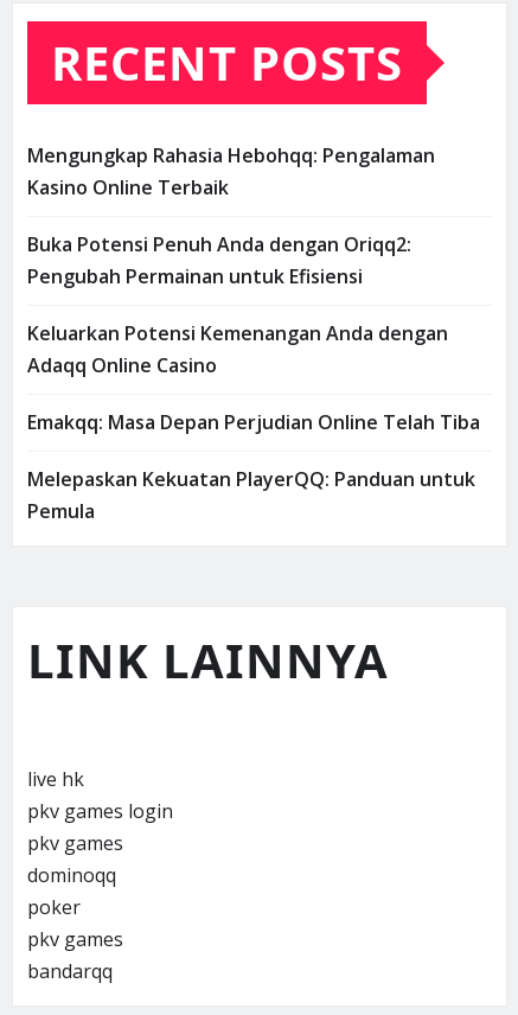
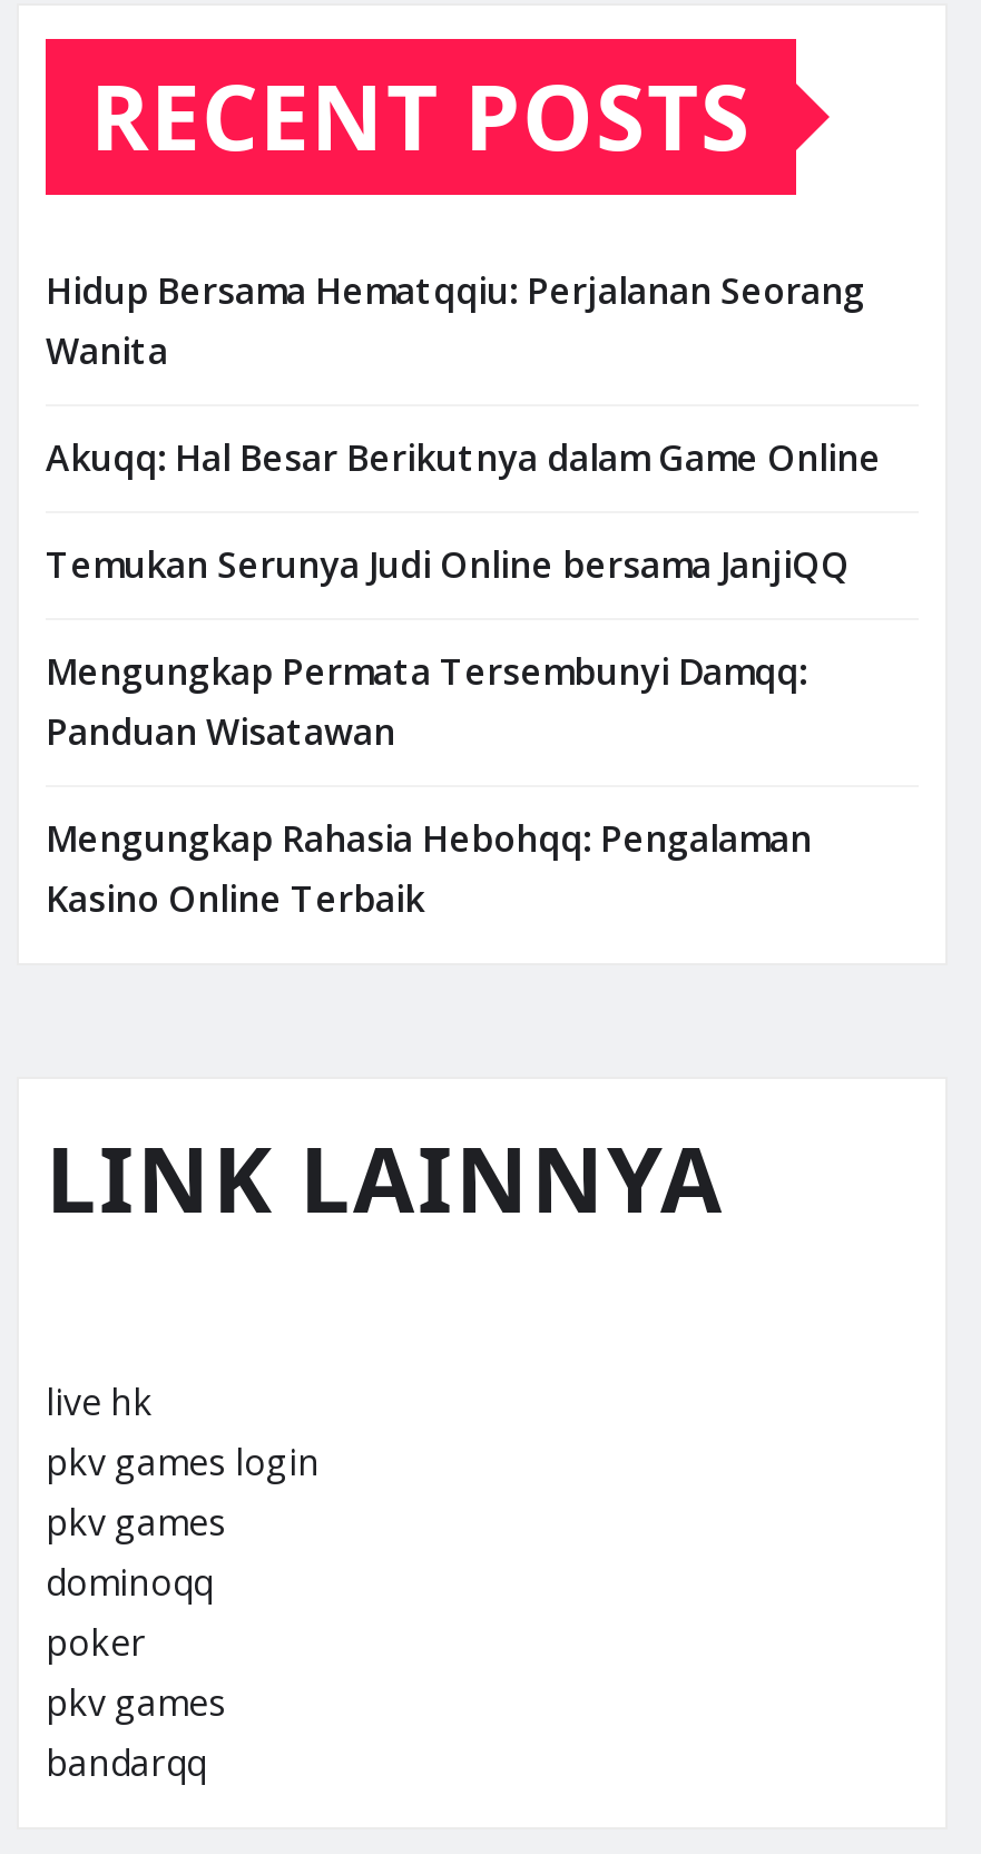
none -> [46,267,881,757] Hidup Bersama Hematqqiu: Perjalanan Seorang | Wanita | Akuqq: Hal Besar Berikutnya dalam Game Online | Temukan Serunya Judi Online bersama JanjiQQ | Mengungkap Permata Tersembunyi Damqq: | Panduan Wisatawan
moved [27,143,435,201] -> [46,815,812,924]: Mengungkap Rahasia Hebohqq: Pengalaman | Kasino Online Terbaik
[27,232,480,525] Buka Potensi Penuh Anda dengan Oriqq2: | Pengubah Permainan untuk Efisiensi | Keluarkan Potensi Kemenangan Anda dengan | Adaqq Online Casino | Emakqq: Masa Depan Perjudian Online Telah Tiba | Melepaskan Kekuatan PlayerQQ: Panduan untuk | Pemula -> none

